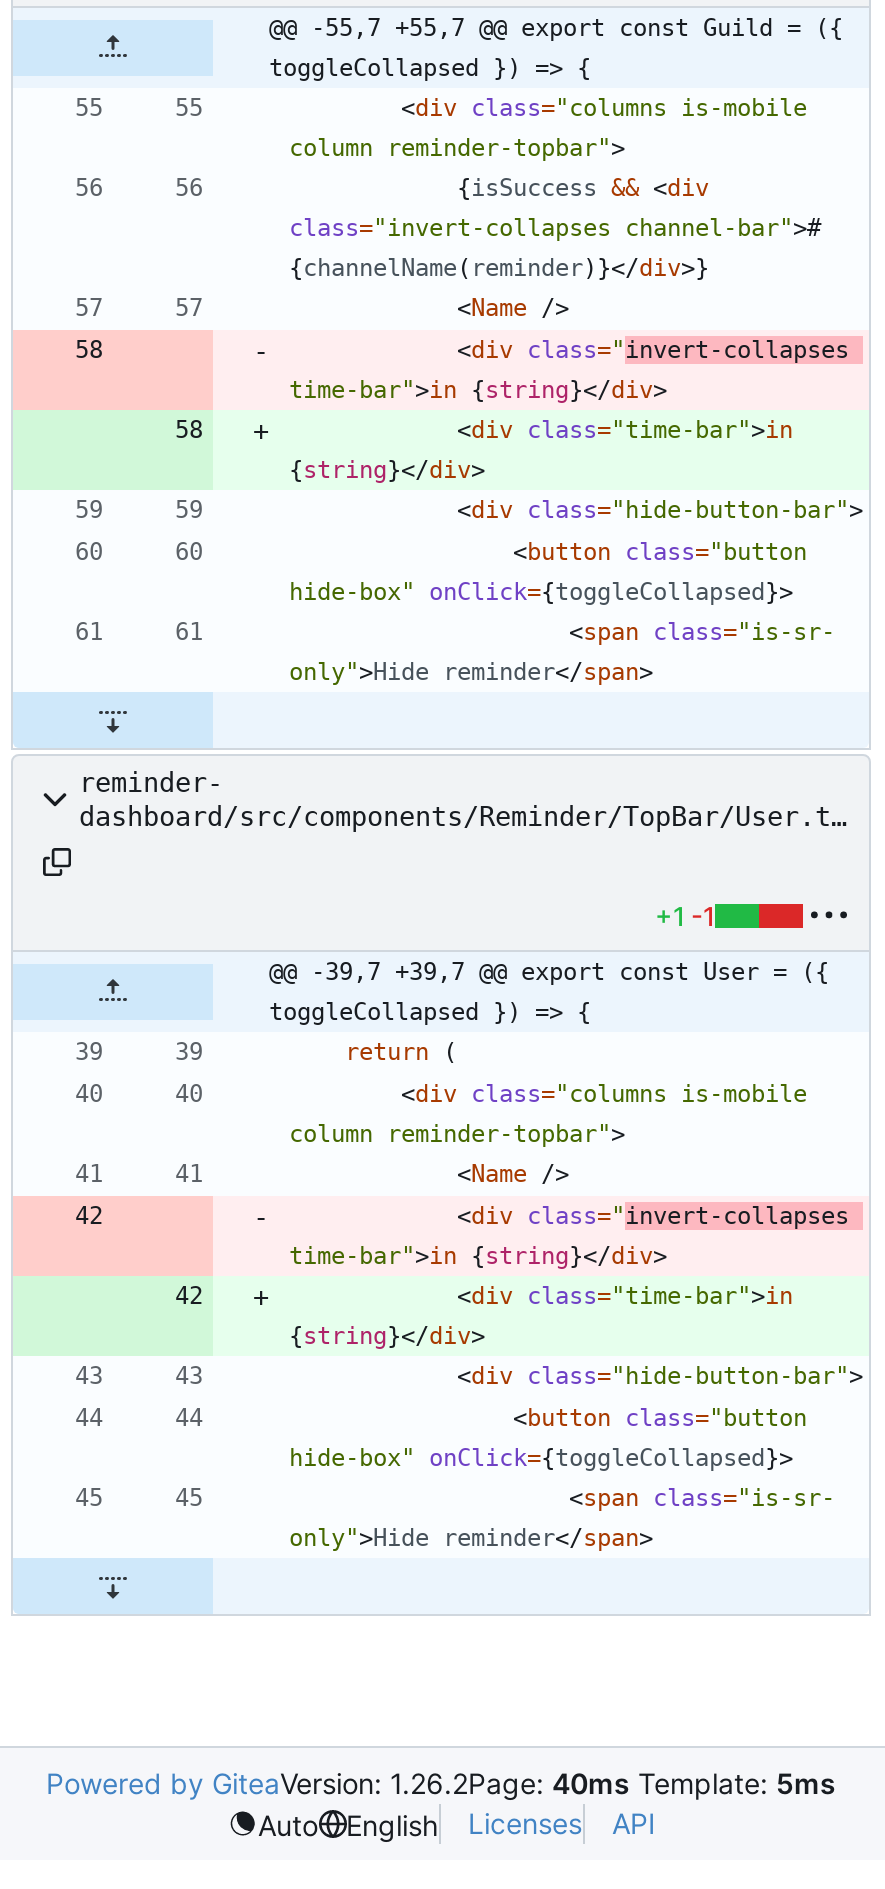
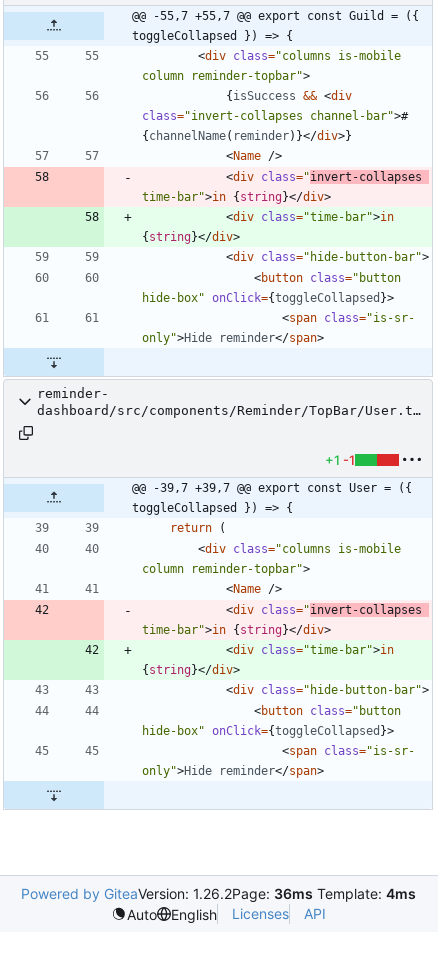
[46,1766,836,1800] Powered by GiteaVersion: 1.26.2Page: 40ms Template: 5ms -> [20,885,415,902] Powered by GiteaVersion: 1.26.2Page: 36ms Template: 4ms

